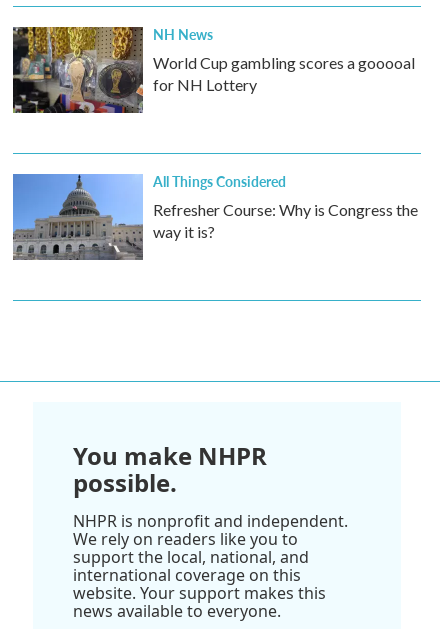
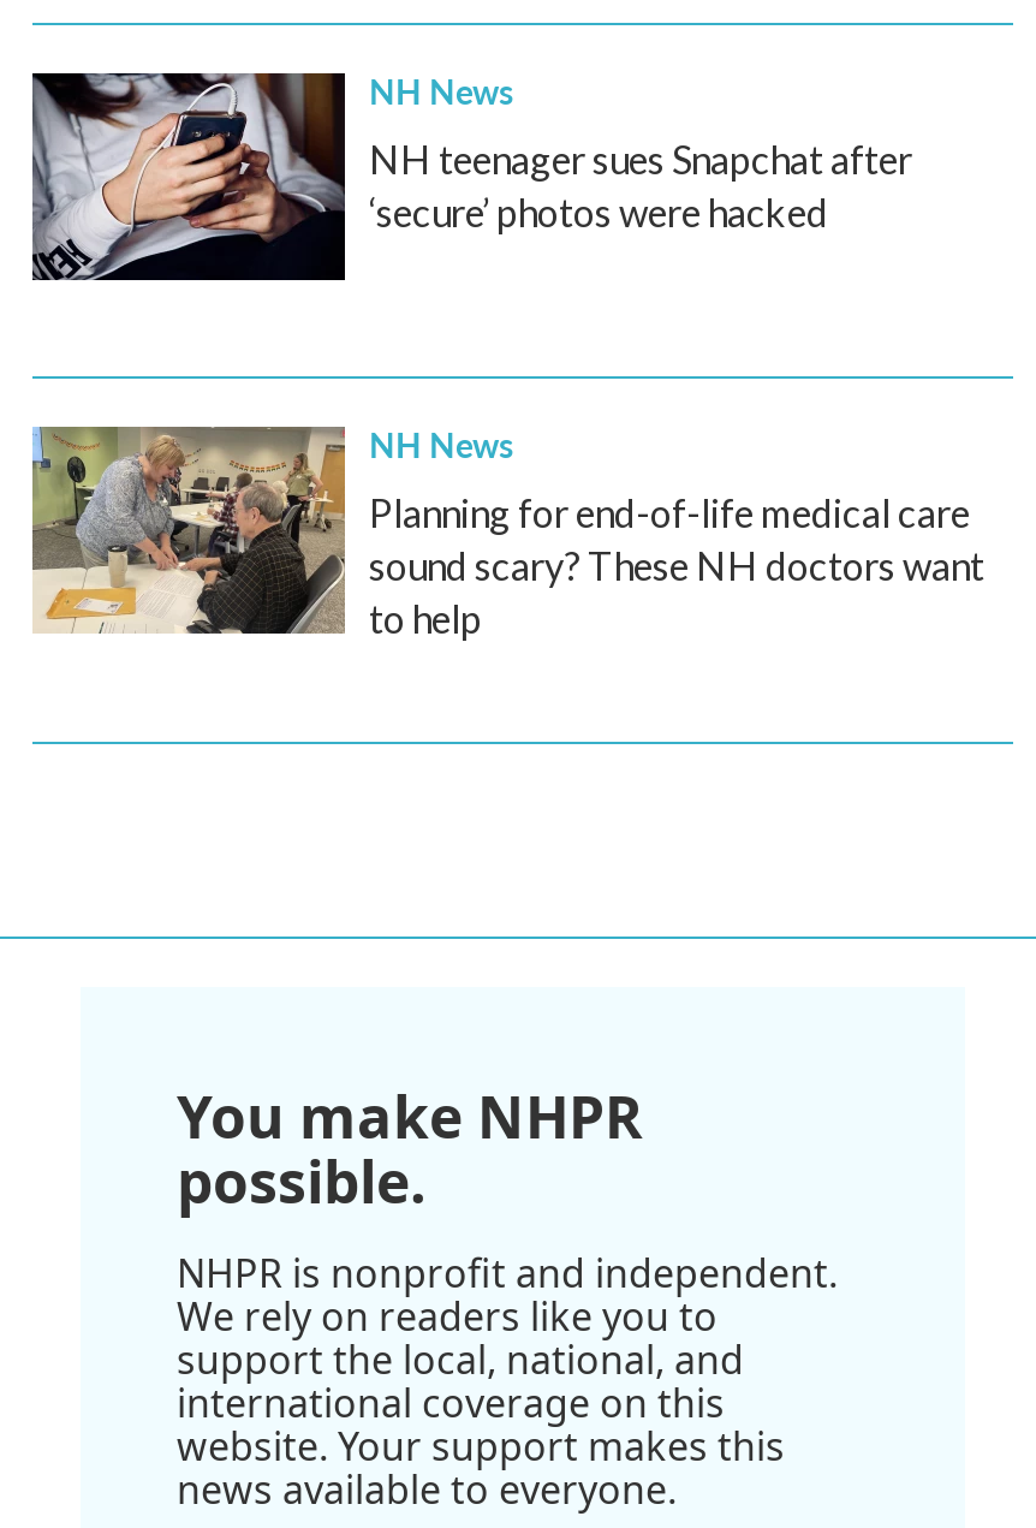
[12,26,415,114] [image] | World Cup gambling scores a gooooal | for NH Lottery -> [30,71,912,283] [image] | NH teenager sues Snapchat after | ‘secure’ photos were hacked
[12,171,418,261] [image] | All Things Considered | Refresher Course: Why is Congress the | way it is? -> [30,420,984,641] [image] | NH News | Planning for end-of-life medical care | sound scary? These NH doctors want | to help

